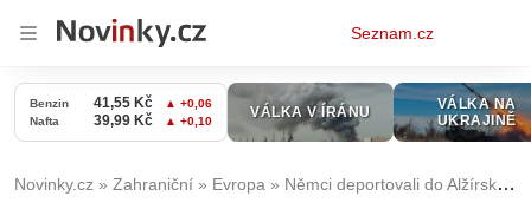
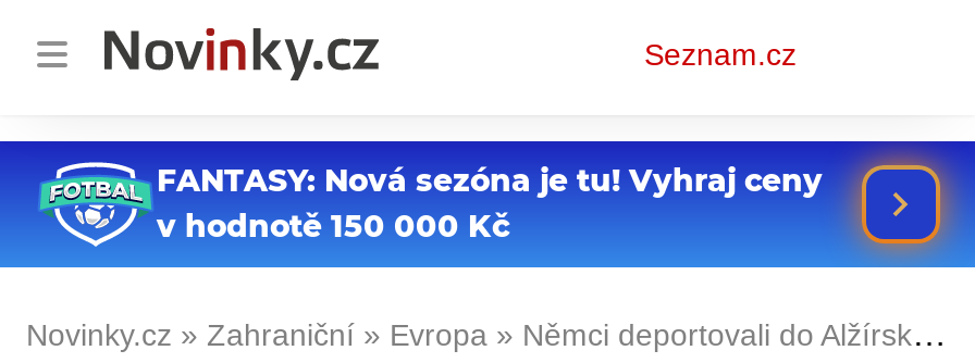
[4,80,527,148] [image] -> [7,139,968,270] [image]

